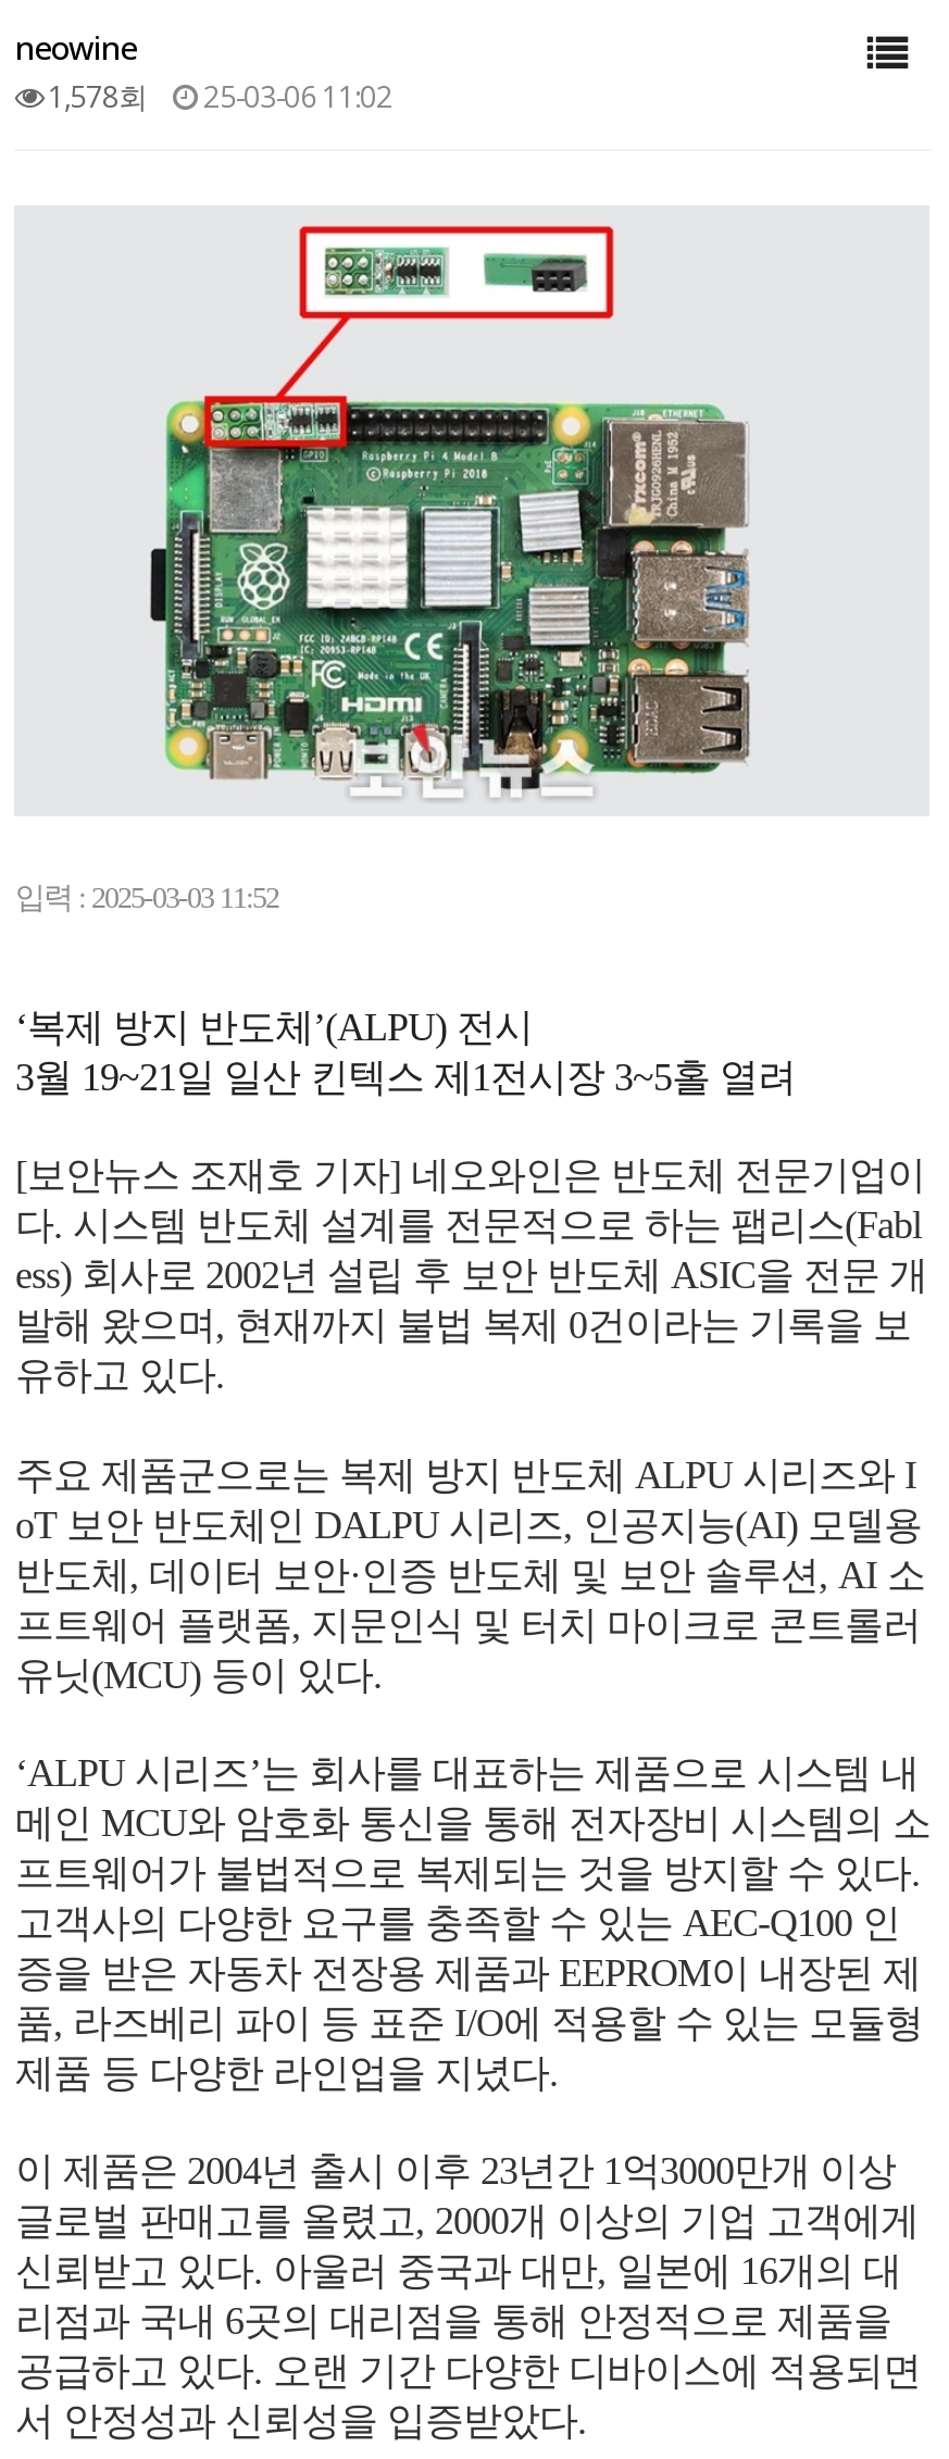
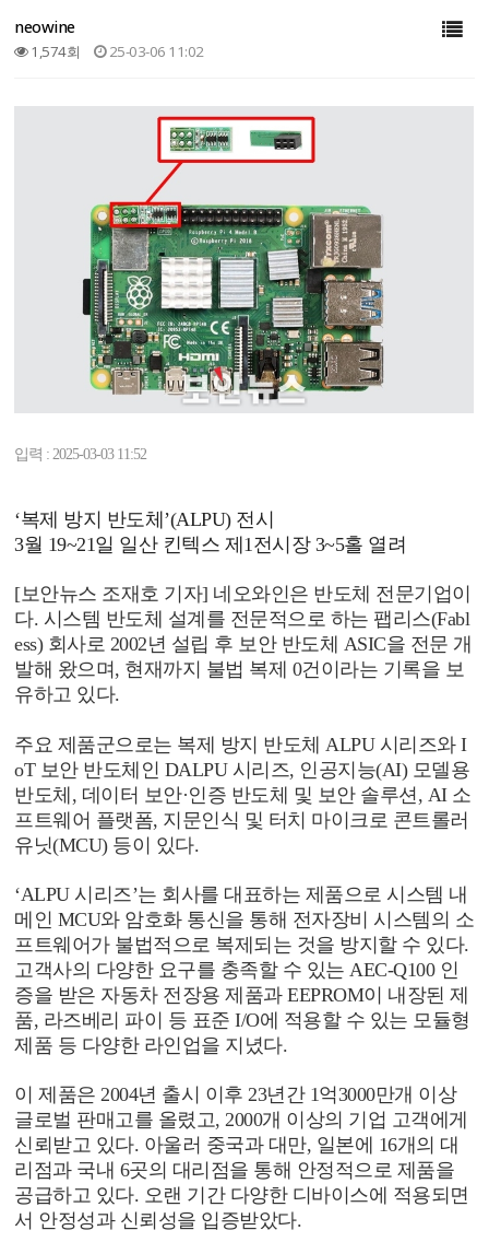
[42,77,392,116] 1,578회 25-03-06 11:02 -> [28,42,204,61] 1,574회 25-03-06 11:02

